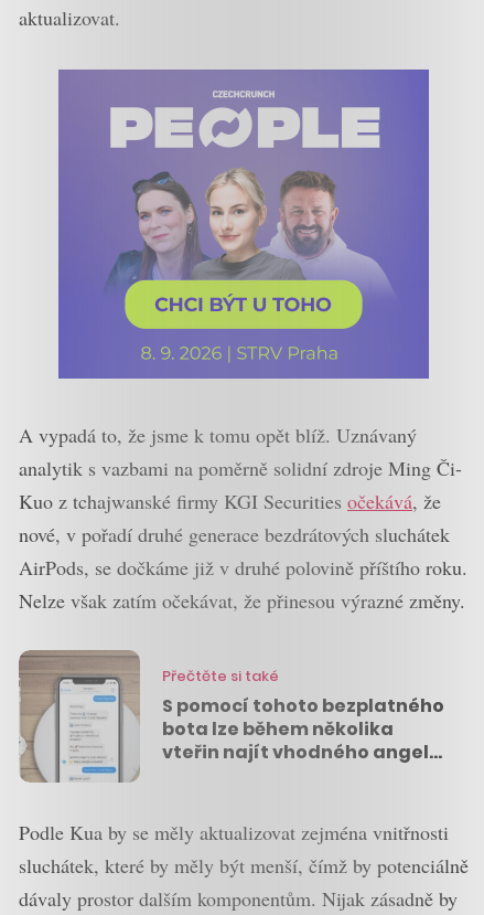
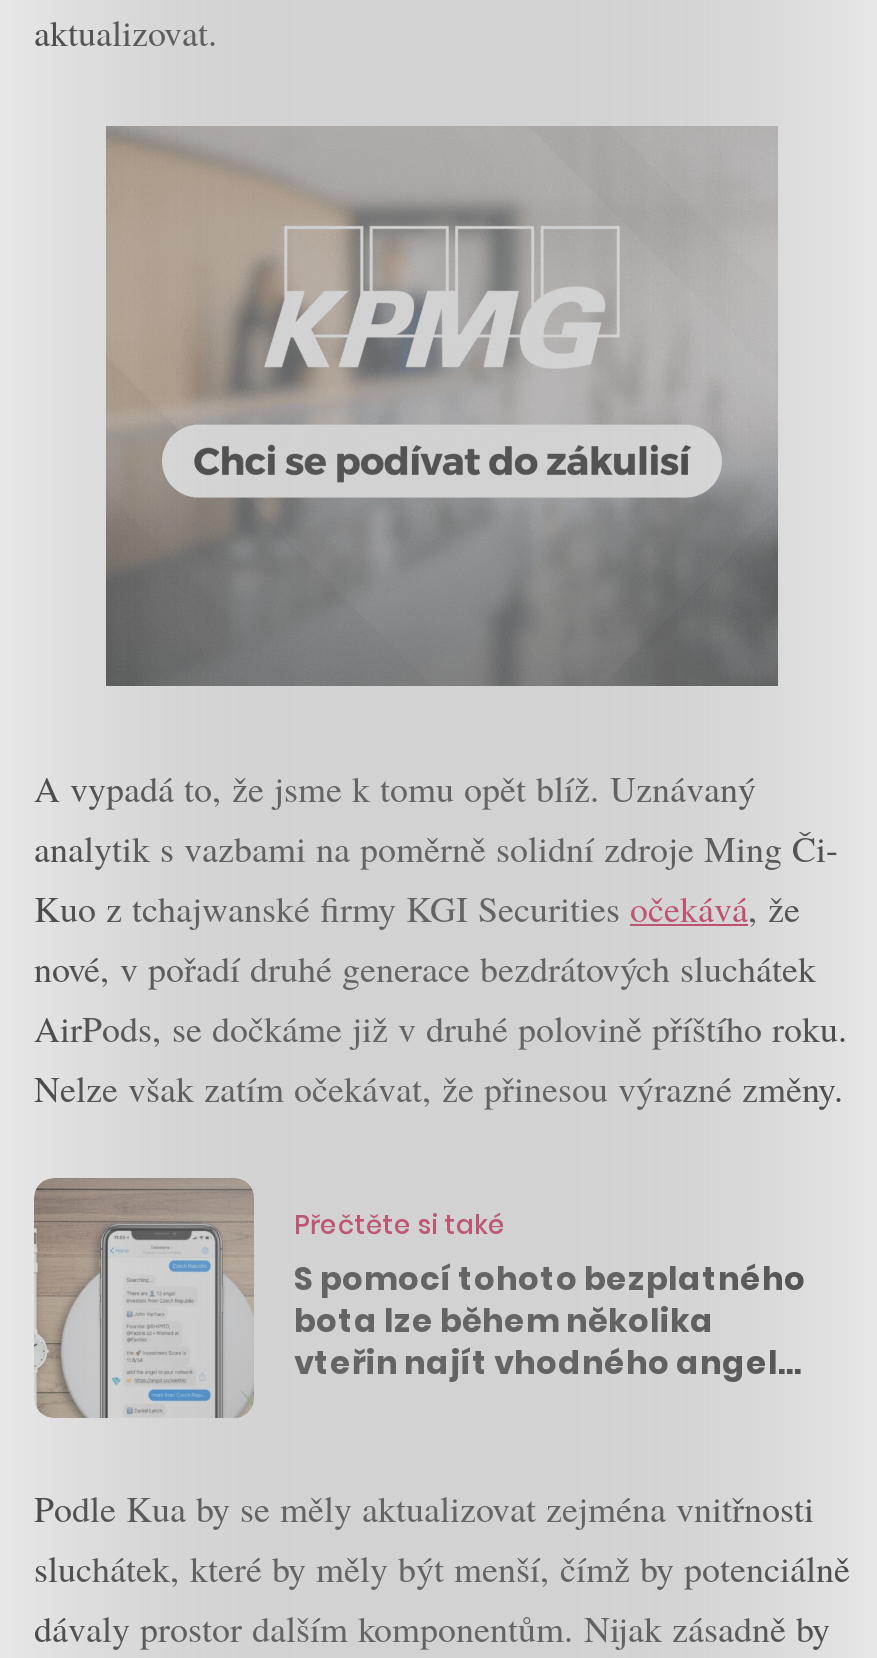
[57,68,430,380] [image] -> [104,126,780,688] [image]

